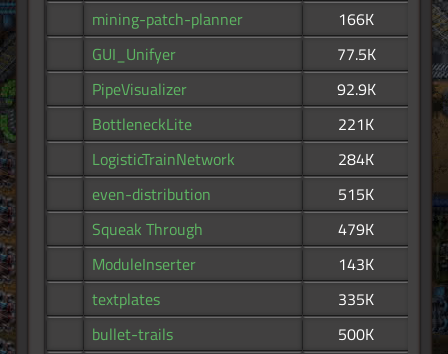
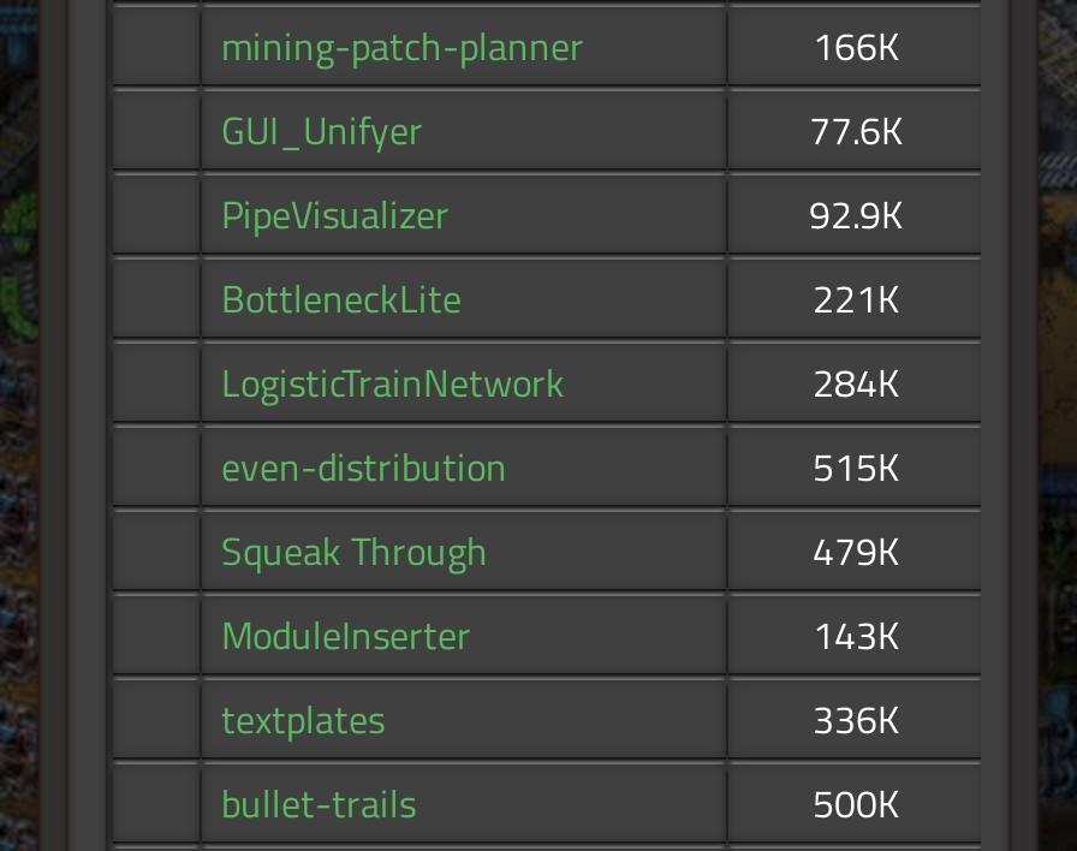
[336,42,375,66] 77.5K -> [809,102,903,160] 77.6K
[338,287,374,311] 335K -> [813,691,899,749] 336K

